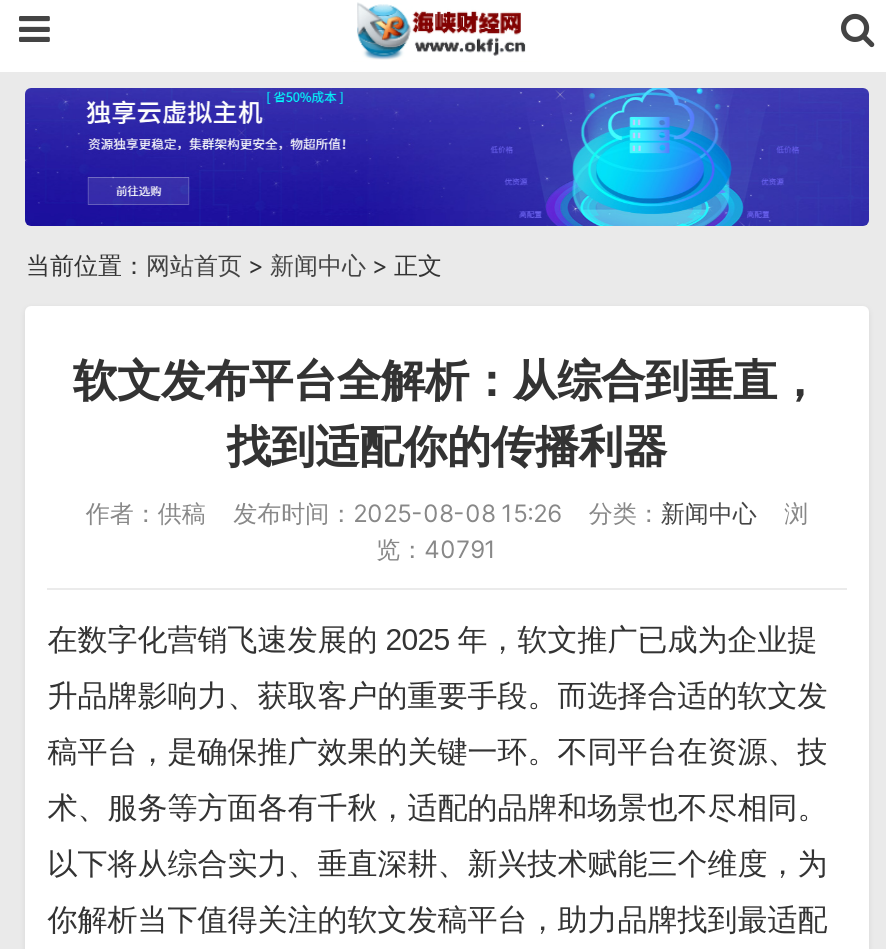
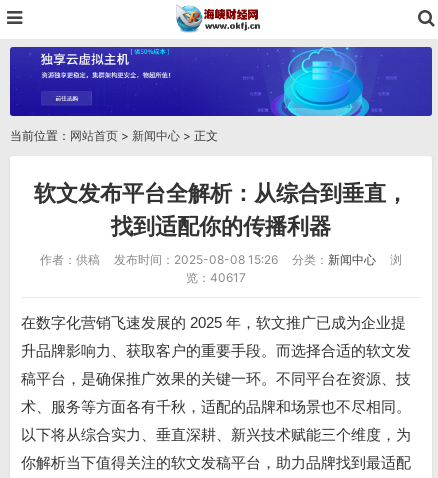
[376,533,496,563] 览：40791 -> [186,269,246,284] 览：40617

